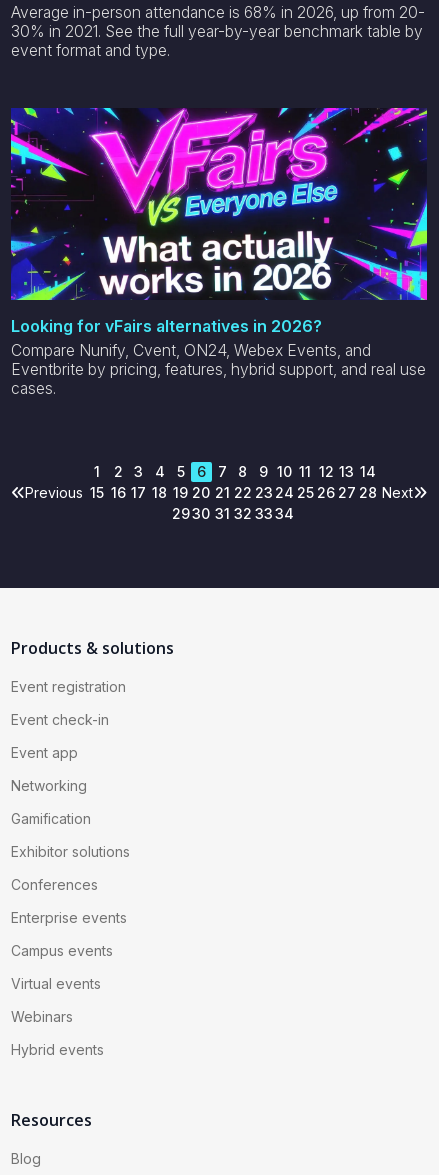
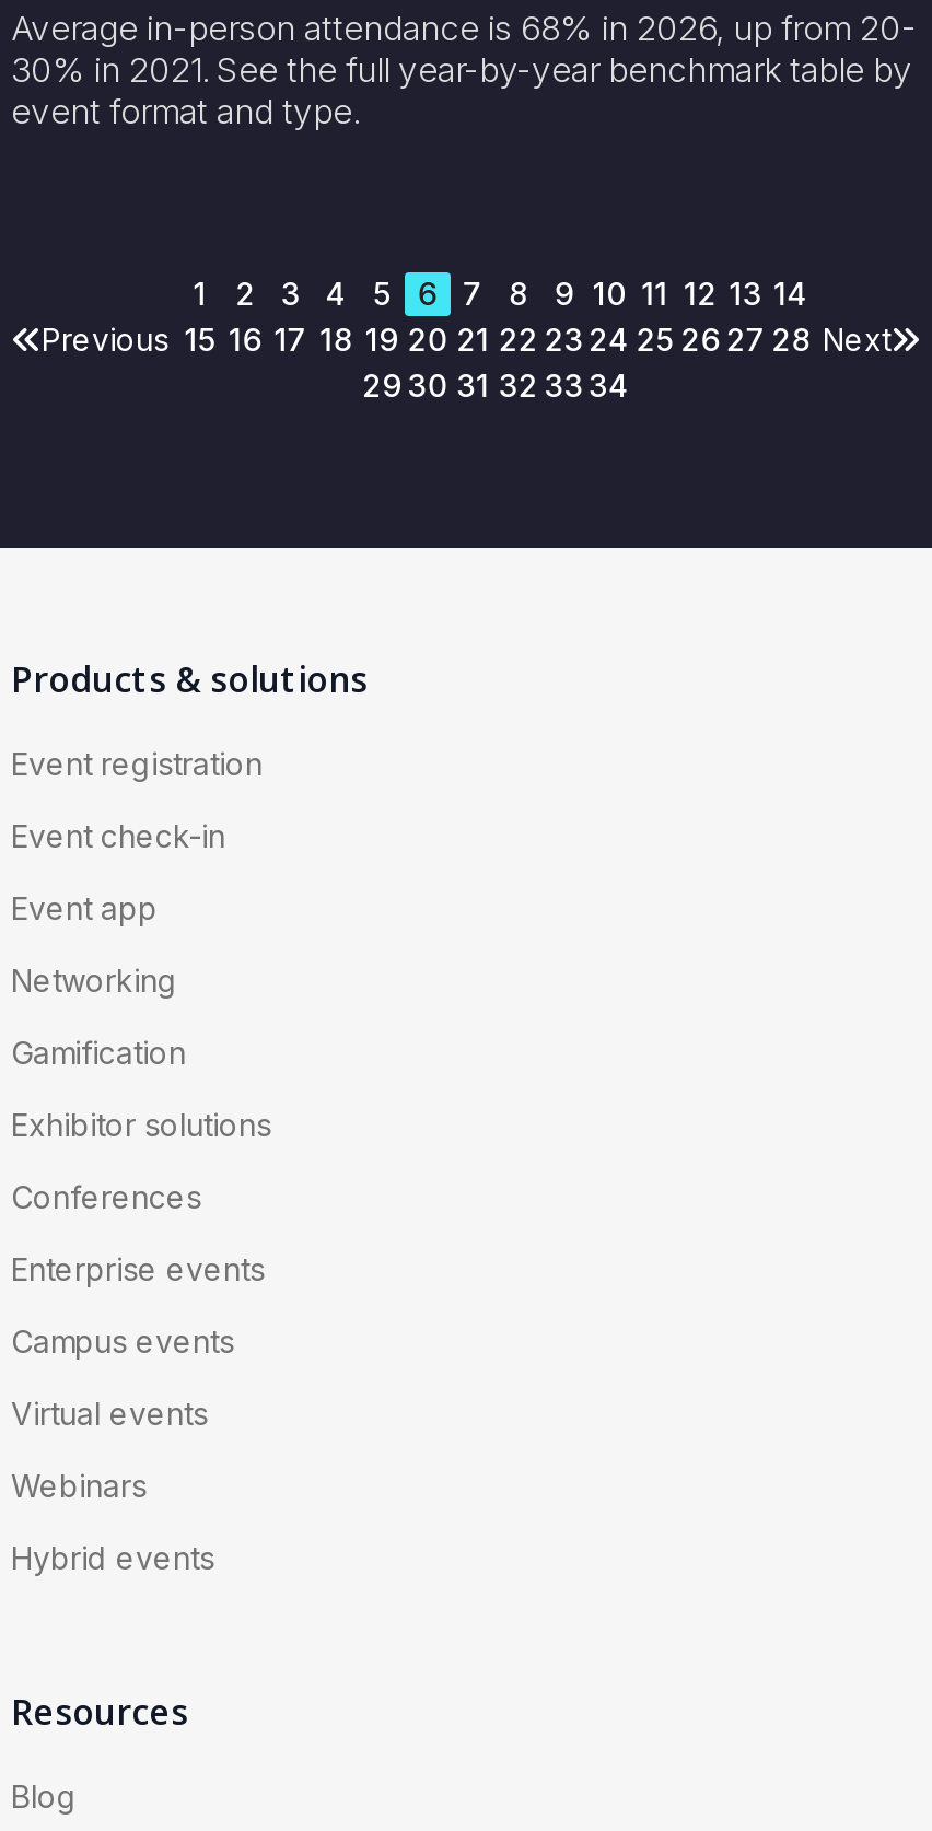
[10,107,428,398] [image] | Looking for vFairs alternatives in 2026? | Compare Nunify, Cvent, ON24, Webex Events, and | Eventbrite by pricing, features, hybrid support, and real use | cases. -> none

